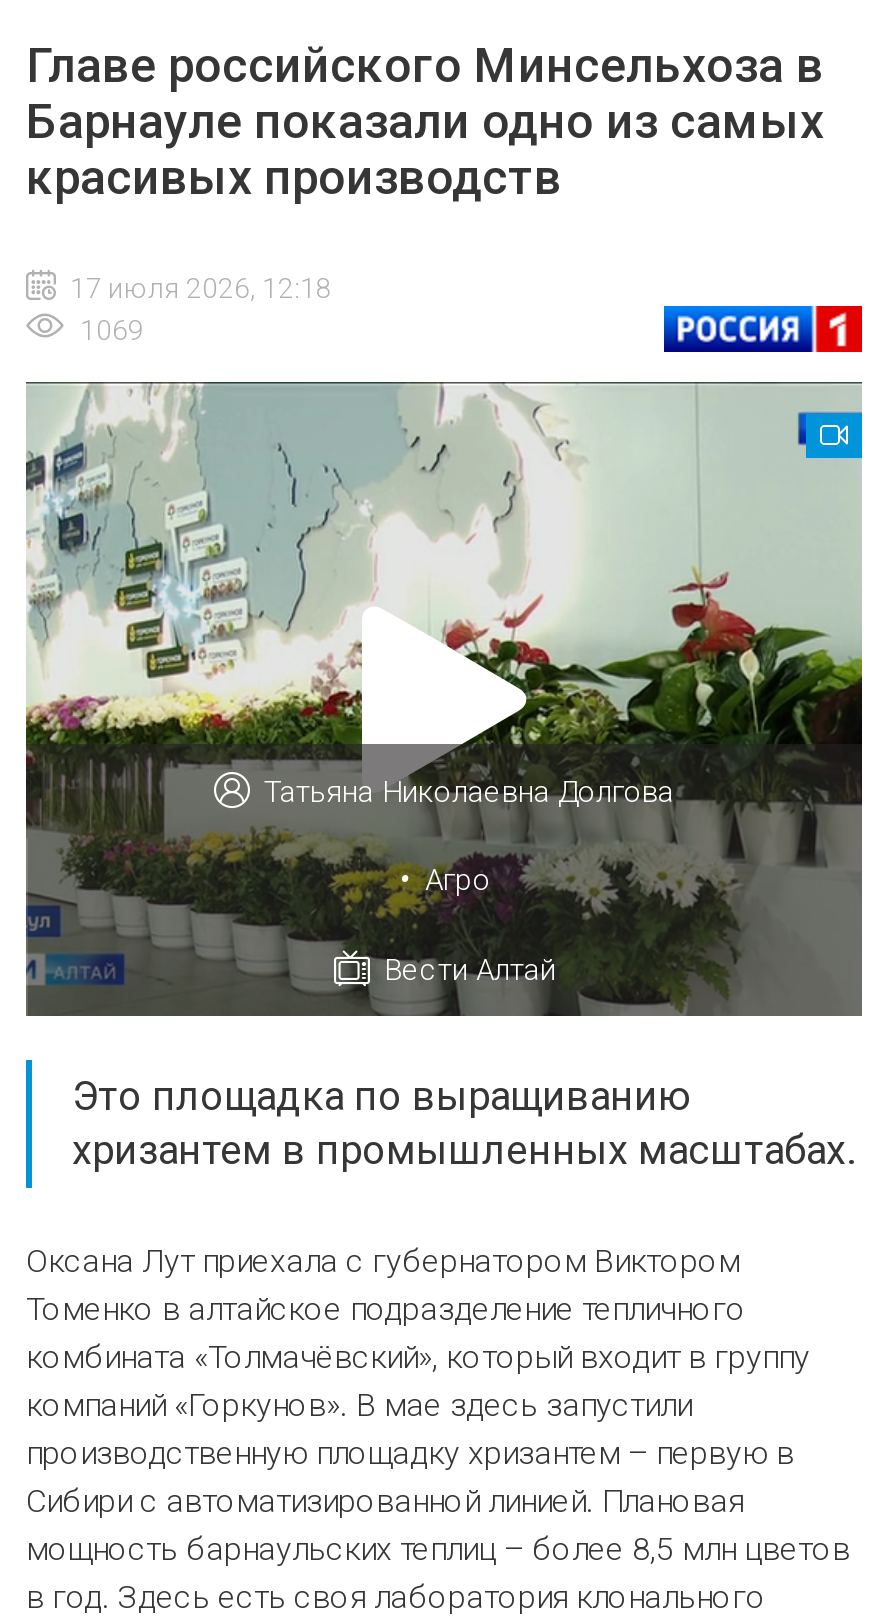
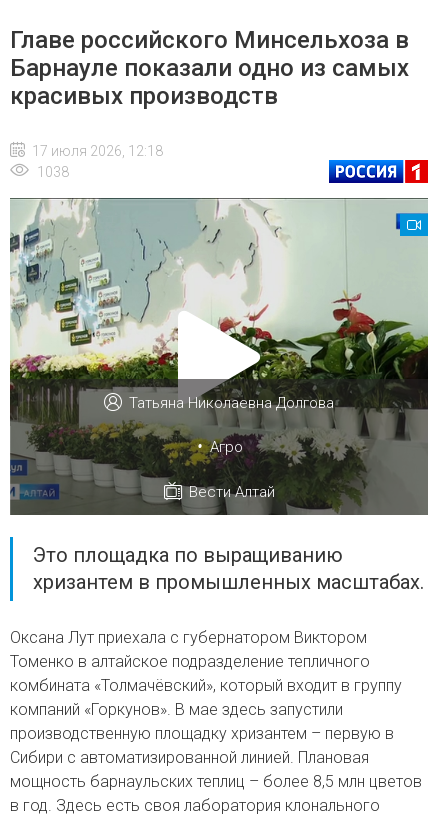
[74,315,144,347] 1069 -> [34,164,69,180] 1038

